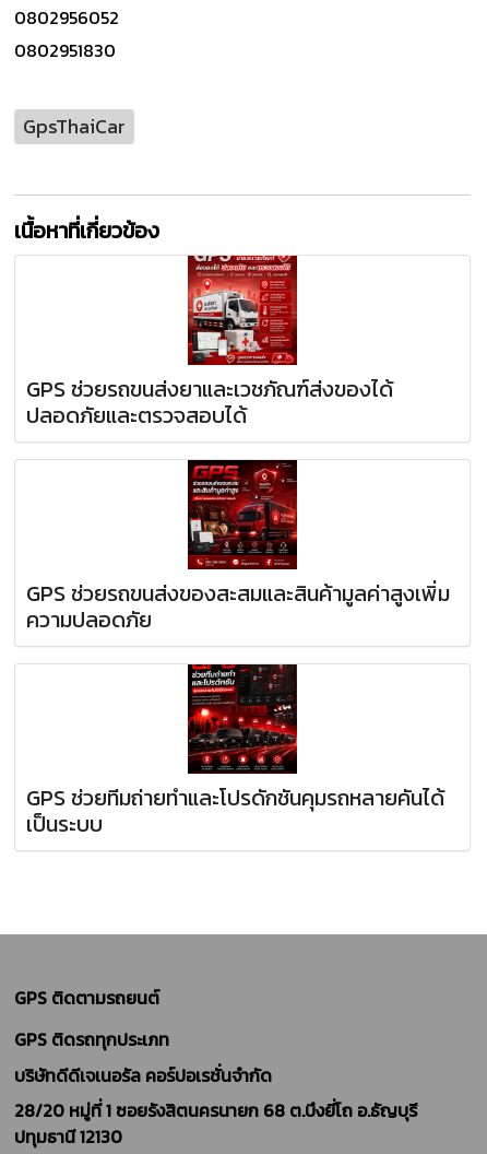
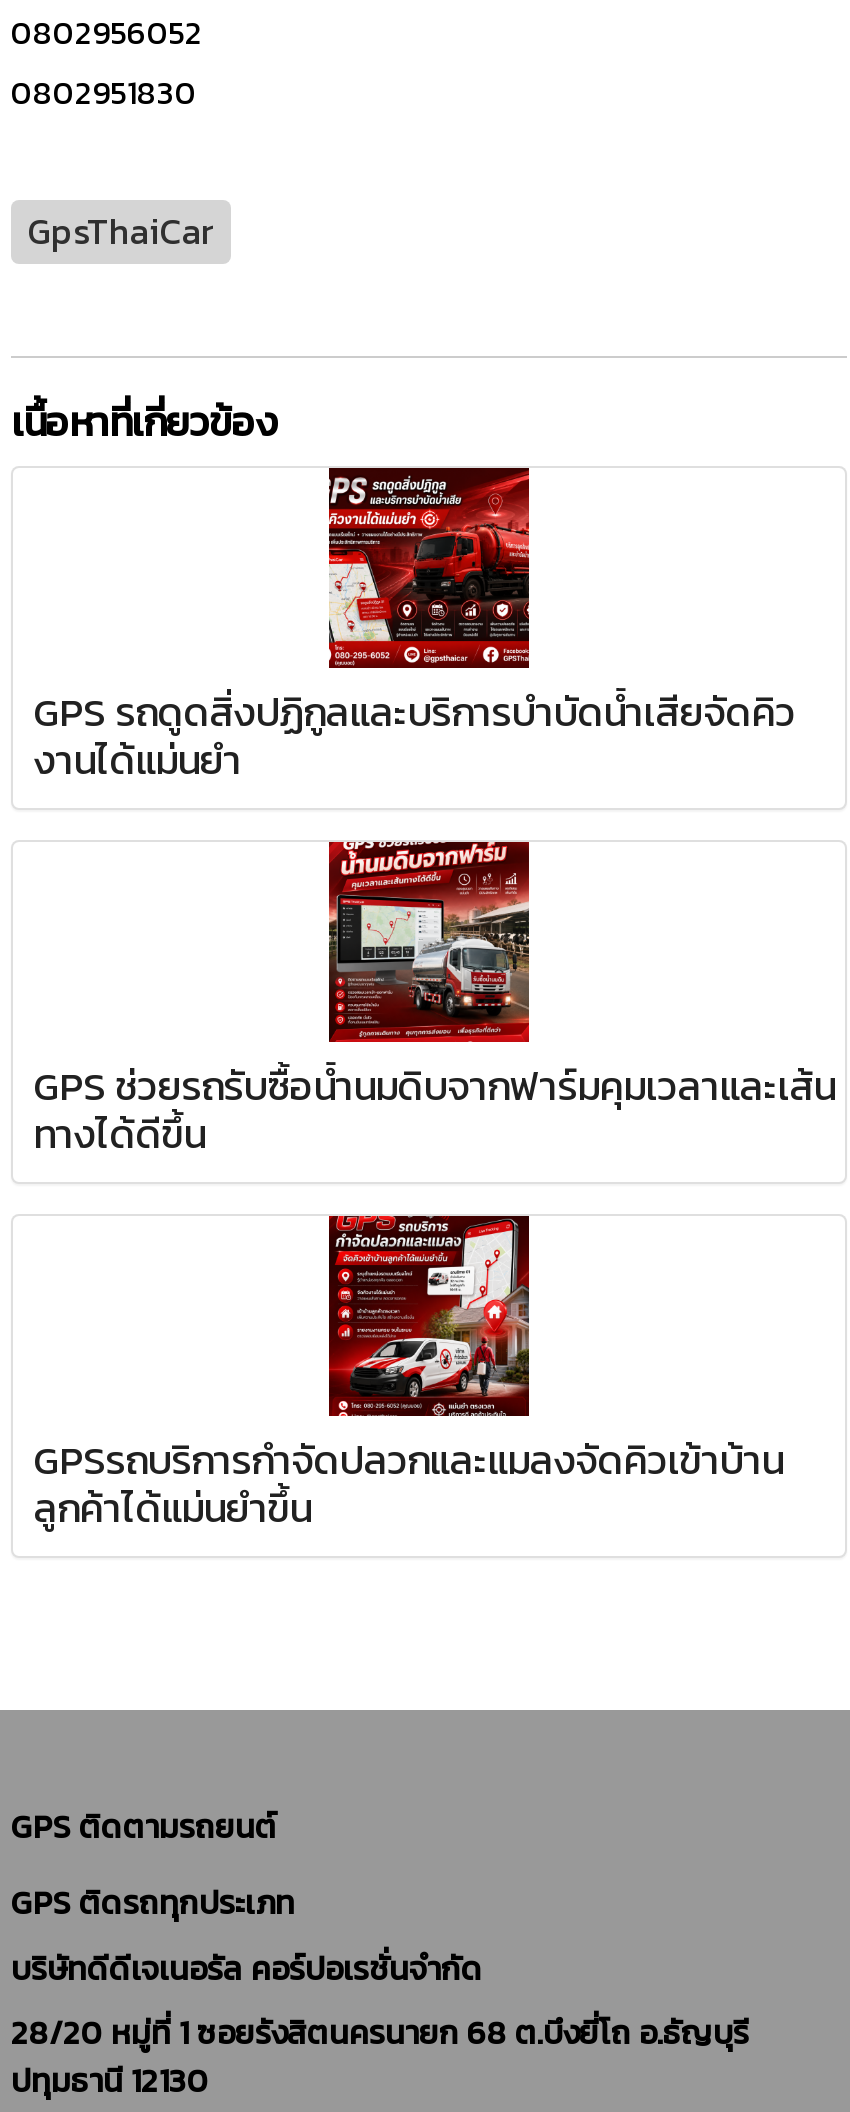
[26,255,393,431] [image] | GPS ช่วยรถขนส่งยาและเวชภัณฑ์ส่งของได้ | ปลอดภัยและตรวจสอบได้ -> [33,466,795,789] [image] | GPS รถดูดสิ่งปฏิกูลและบริการบำบัดน้ำเสียจัดคิว | งานได้แม่นยำ
[26,459,450,636] [image] | GPS ช่วยรถขนส่งของสะสมและสินค้ามูลค่าสูงเพิ่ม | ความปลอดภัย -> [33,840,835,1163] [image] | GPS ช่วยรถรับซื้อน้ำนมดิบจากฟาร์มคุมเวลาและเส้น | ทางได้ดีขึ้น
[26,663,444,840] [image] | GPS ช่วยทีมถ่ายทำและโปรดักชันคุมรถหลายคันได้ | เป็นระบบ -> [33,1214,783,1537] [image] | GPSรถบริการกำจัดปลวกและแมลงจัดคิวเข้าบ้าน | ลูกค้าได้แม่นยำขึ้น

